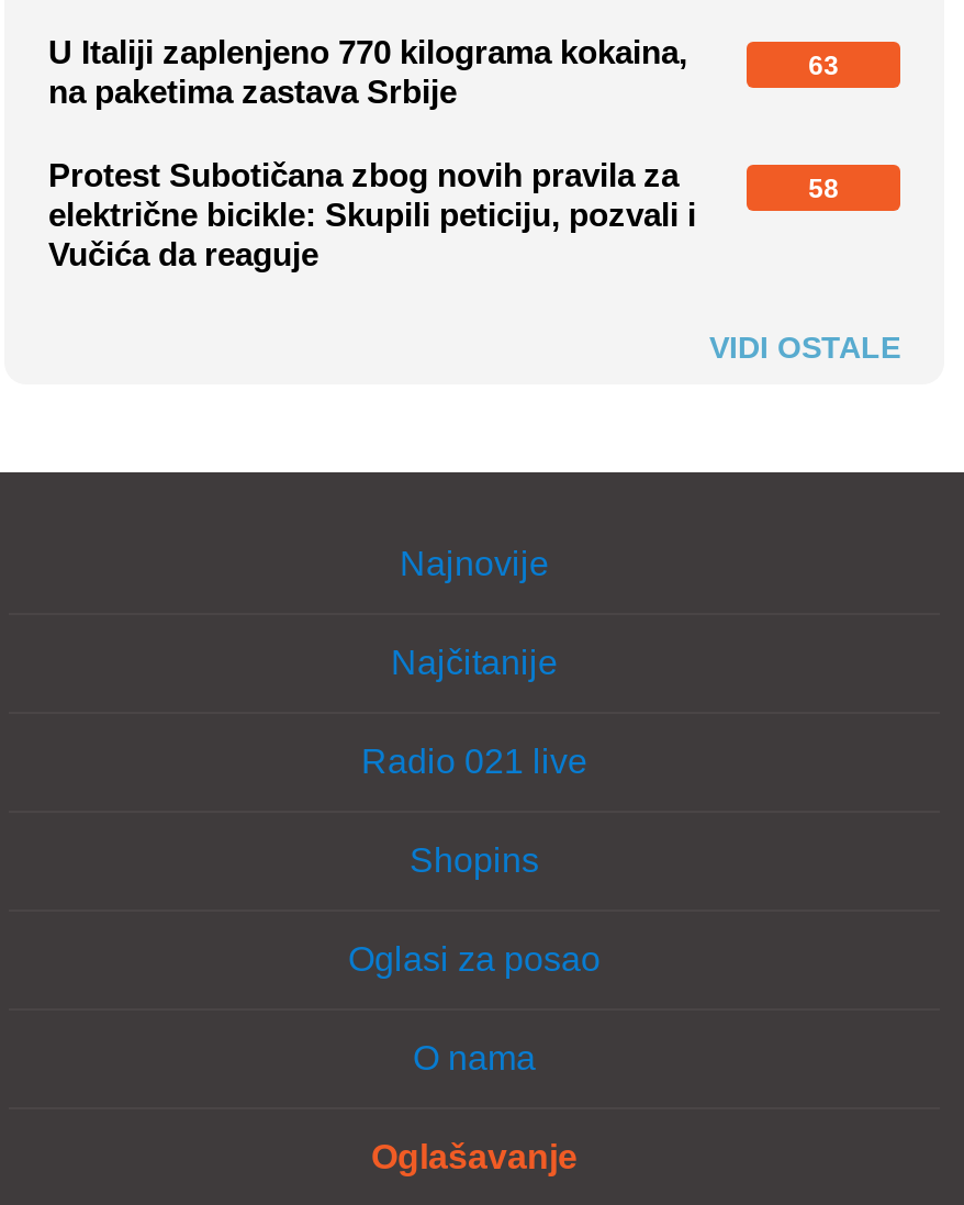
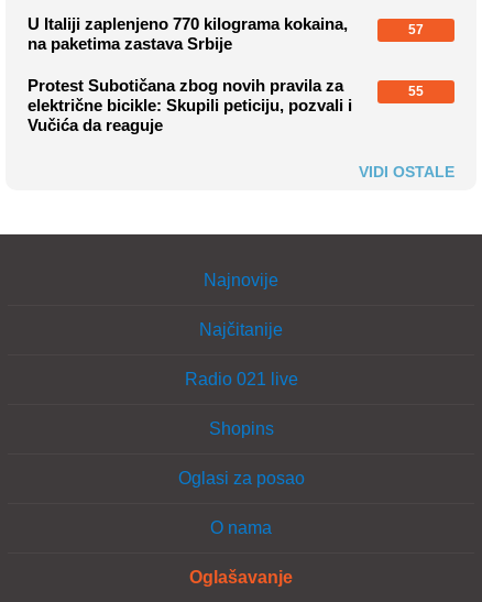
[809,49,839,80] 63 -> [408,22,424,38] 57
[809,172,839,203] 58 -> [408,84,424,99] 55

